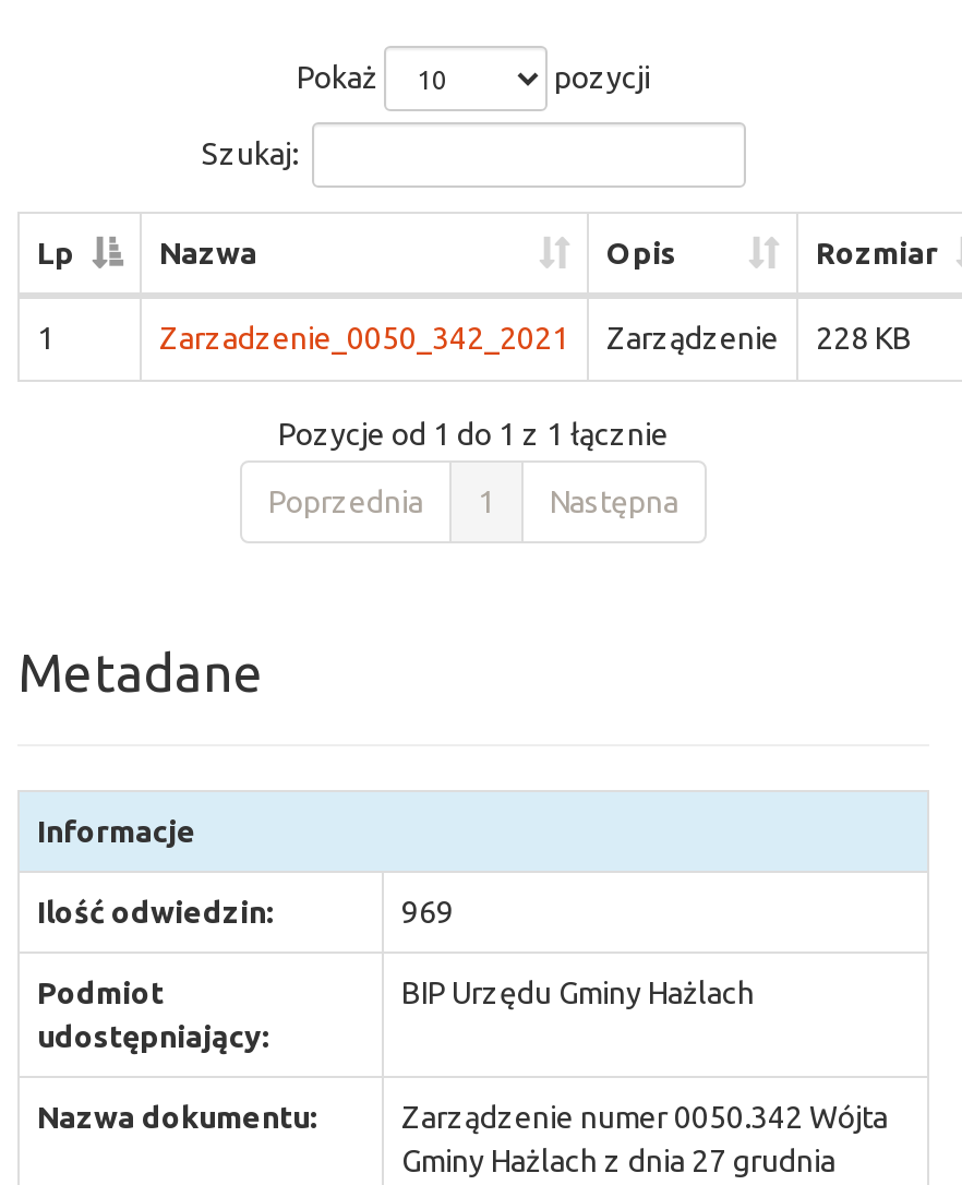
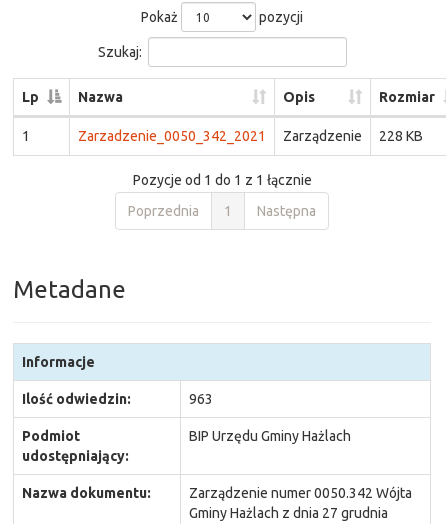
[401,895,454,930] 969 -> [189,391,213,407] 963

